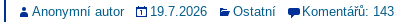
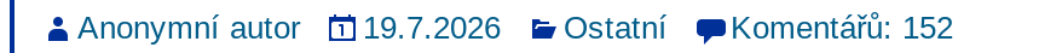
[32,4,394,19] Anonymní autor 19.7.2026 Ostatní Komentářů: 143 -> [77,9,953,46] Anonymní autor 19.7.2026 Ostatní Komentářů: 152

